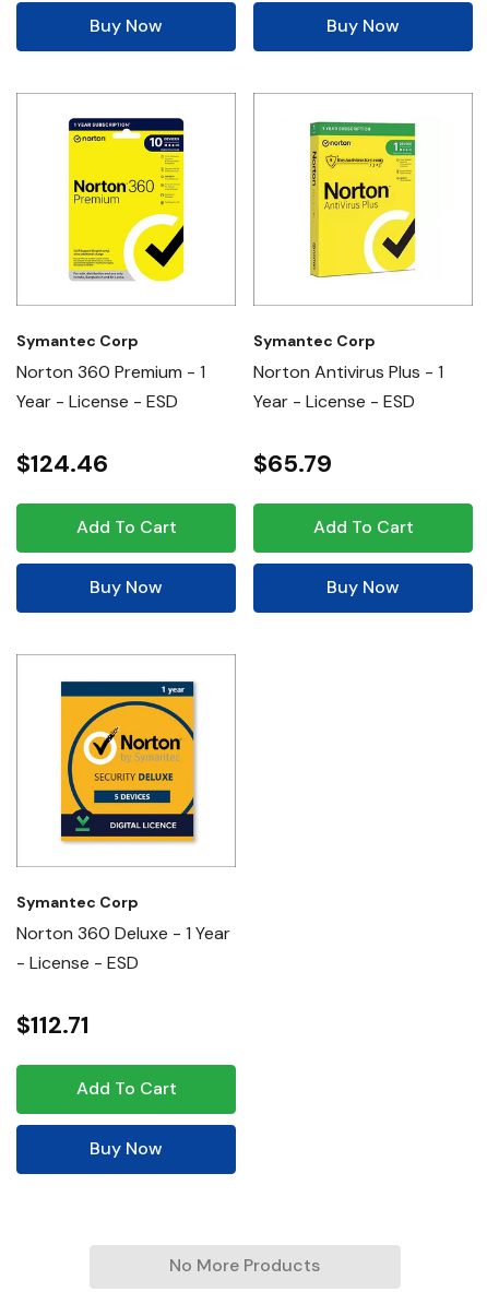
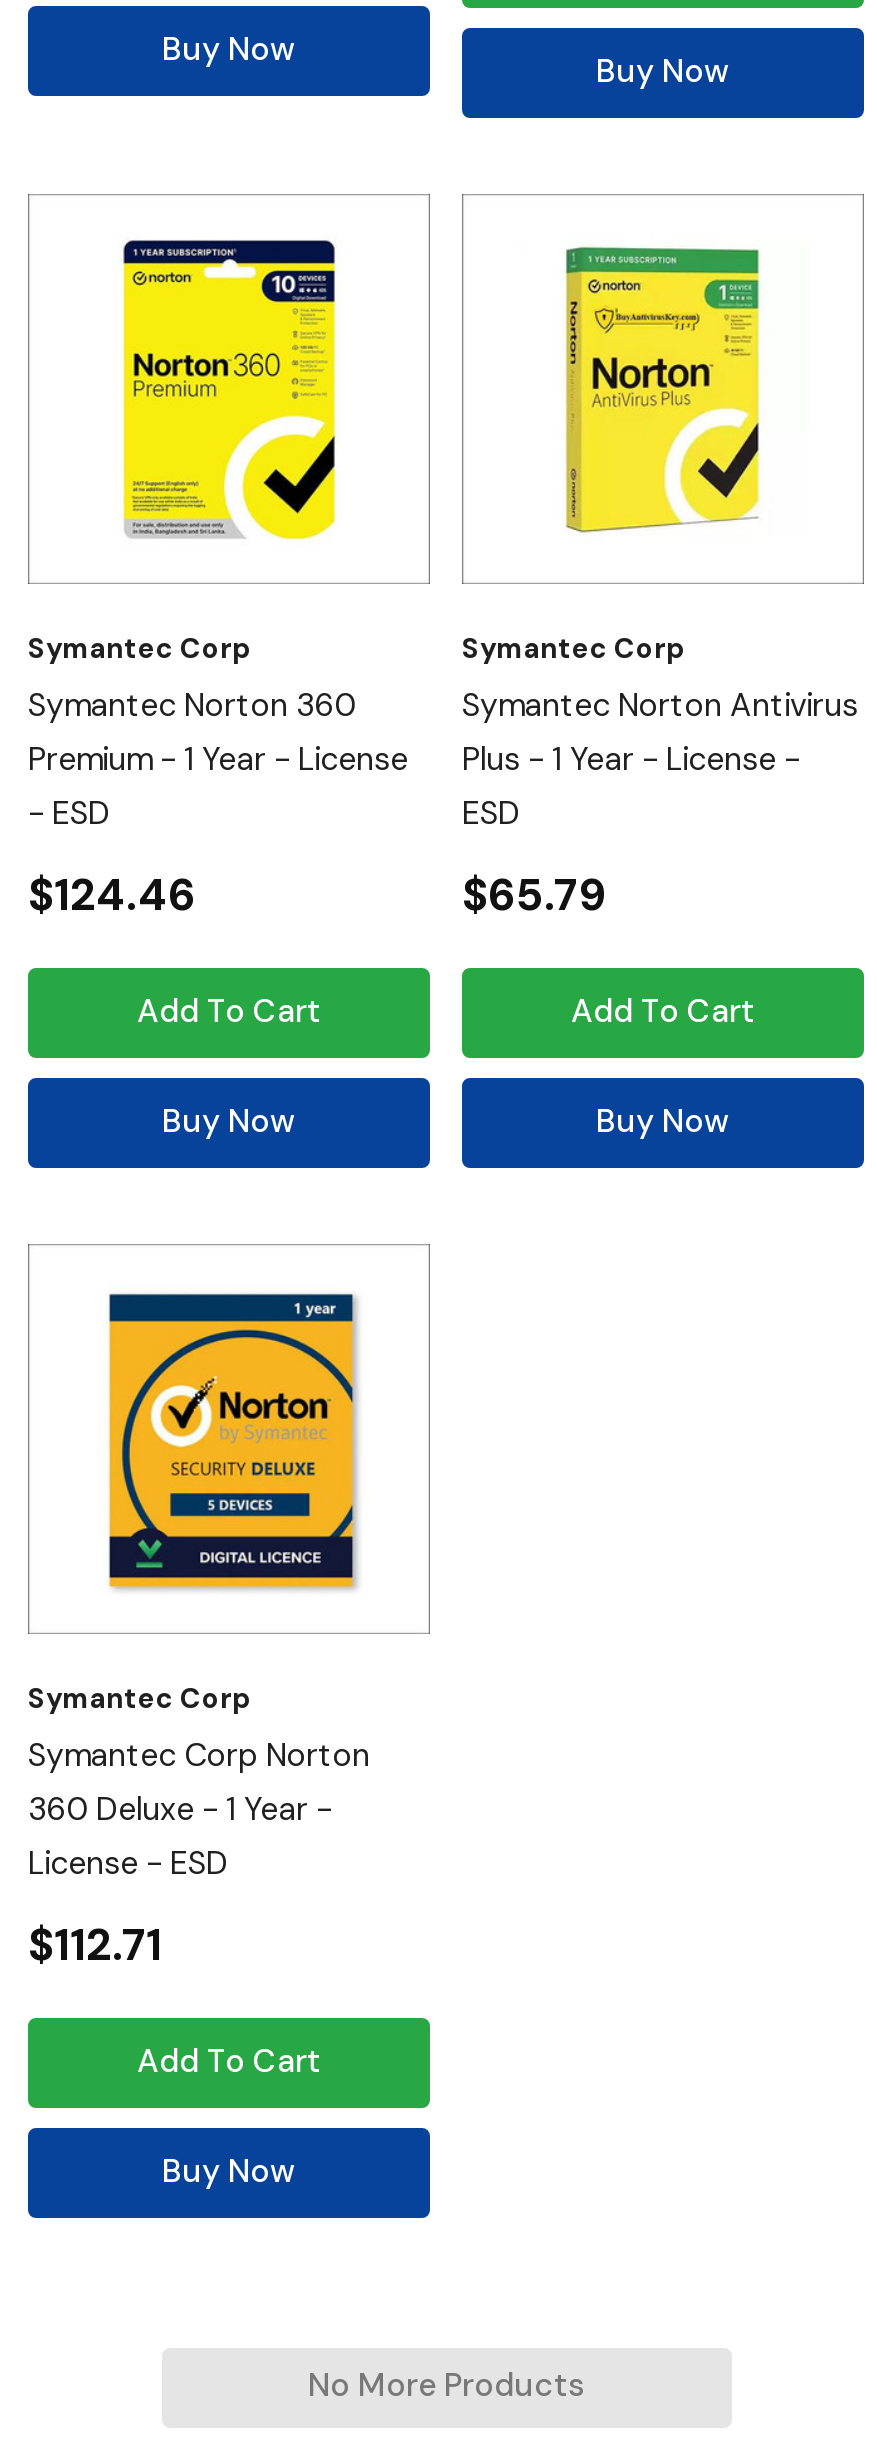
[16,360,205,413] Norton 360 Premium - 1 | Year - License - ESD -> [28,684,408,834] Symantec Norton 360 | Premium - 1 Year - License | - ESD
[253,360,443,413] Norton Antivirus Plus - 1 | Year - License - ESD -> [462,684,858,834] Symantec Norton Antivirus | Plus - 1 Year - License - | ESD
[16,922,230,974] Norton 360 Deluxe - 1 Year | - License - ESD -> [28,1734,370,1884] Symantec Corp Norton | 360 Deluxe - 1 Year - | License - ESD

